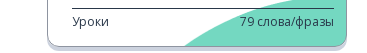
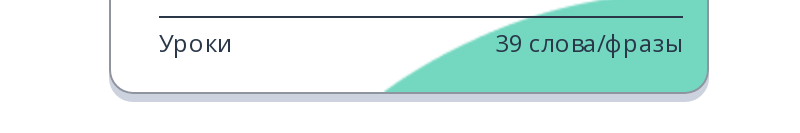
[240,13,334,30] 79 слова/фразы -> [495,26,683,60] 39 слова/фразы

